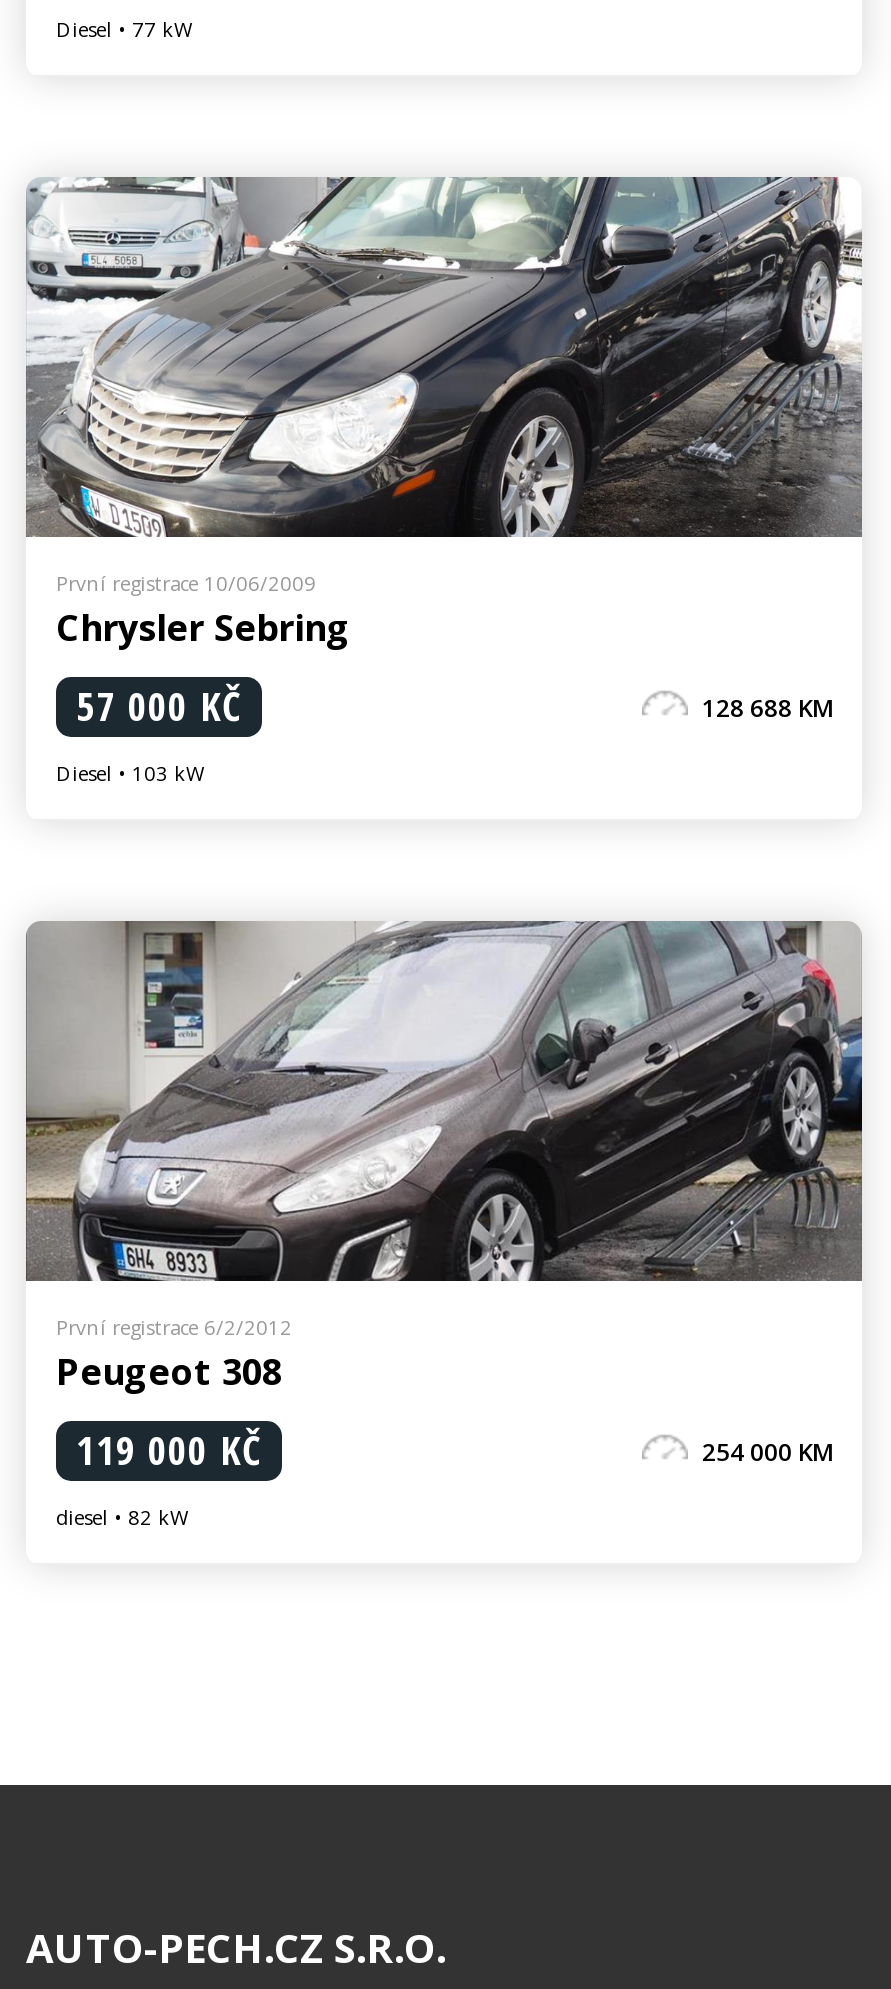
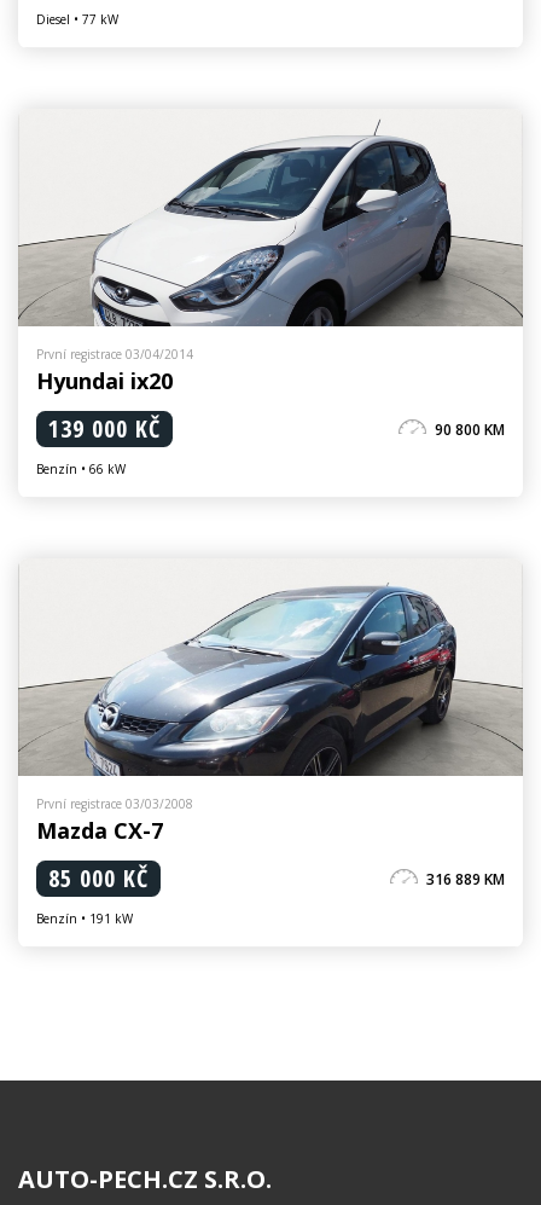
[24,175,864,651] [image] | První registrace 10/06/2009 | Chrysler Sebring -> [18,109,522,395] [image] | První registrace 03/04/2014 | Hyundai ix20
[76,679,832,733] 57 000 KČ | 128 688 KM -> [48,412,505,445] 139 000 KČ | 90 800 KM
[56,759,204,787] Diesel • 103 kW -> [36,460,126,477] Benzín • 66 kW
[24,919,864,1395] [image] | První registrace 6/2/2012 | Peugeot 308 -> [18,558,523,845] [image] | První registrace 03/03/2008 | Mazda CX-7
[76,1423,832,1477] 119 000 KČ | 254 000 KM -> [48,862,505,894] 85 000 KČ | 316 889 KM
[56,1503,188,1531] diesel • 82 kW -> [36,910,133,927] Benzín • 191 kW

